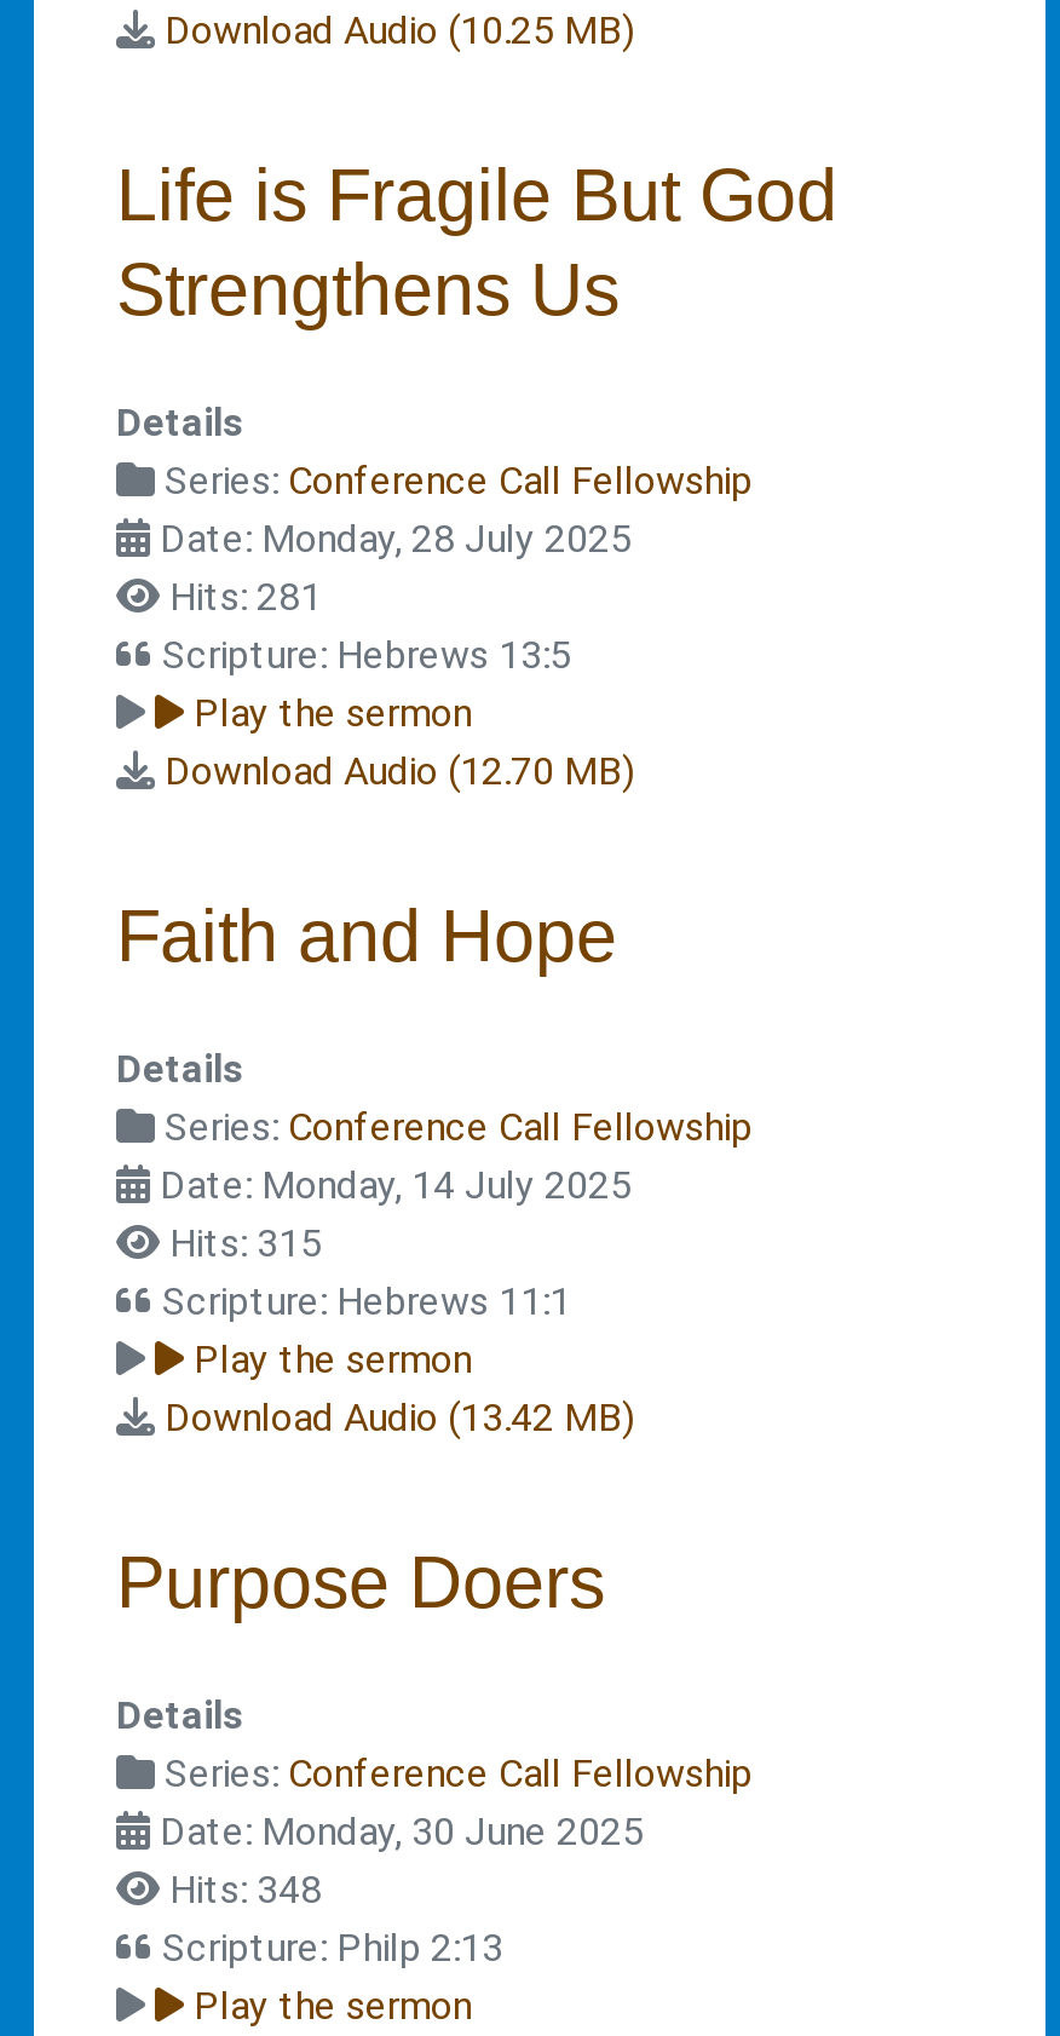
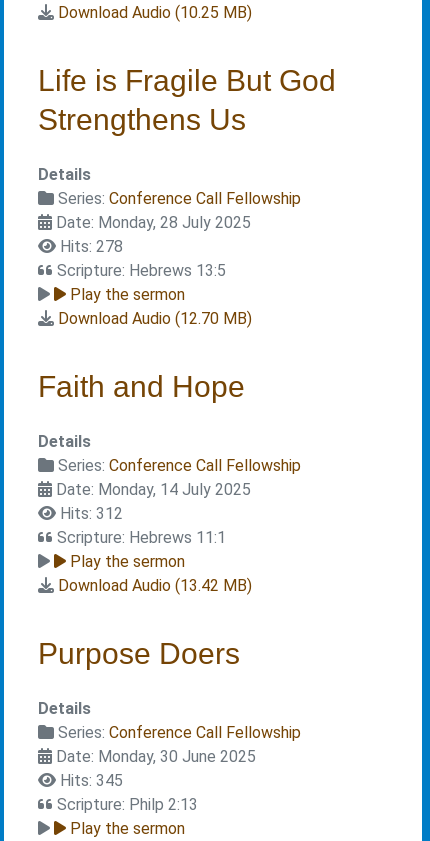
[160,574,322,620] Hits: 281 -> [56,237,123,256] Hits: 278
[160,1220,322,1266] Hits: 315 -> [56,504,123,523] Hits: 312
[160,1867,322,1913] Hits: 348 -> [56,771,123,790] Hits: 345

